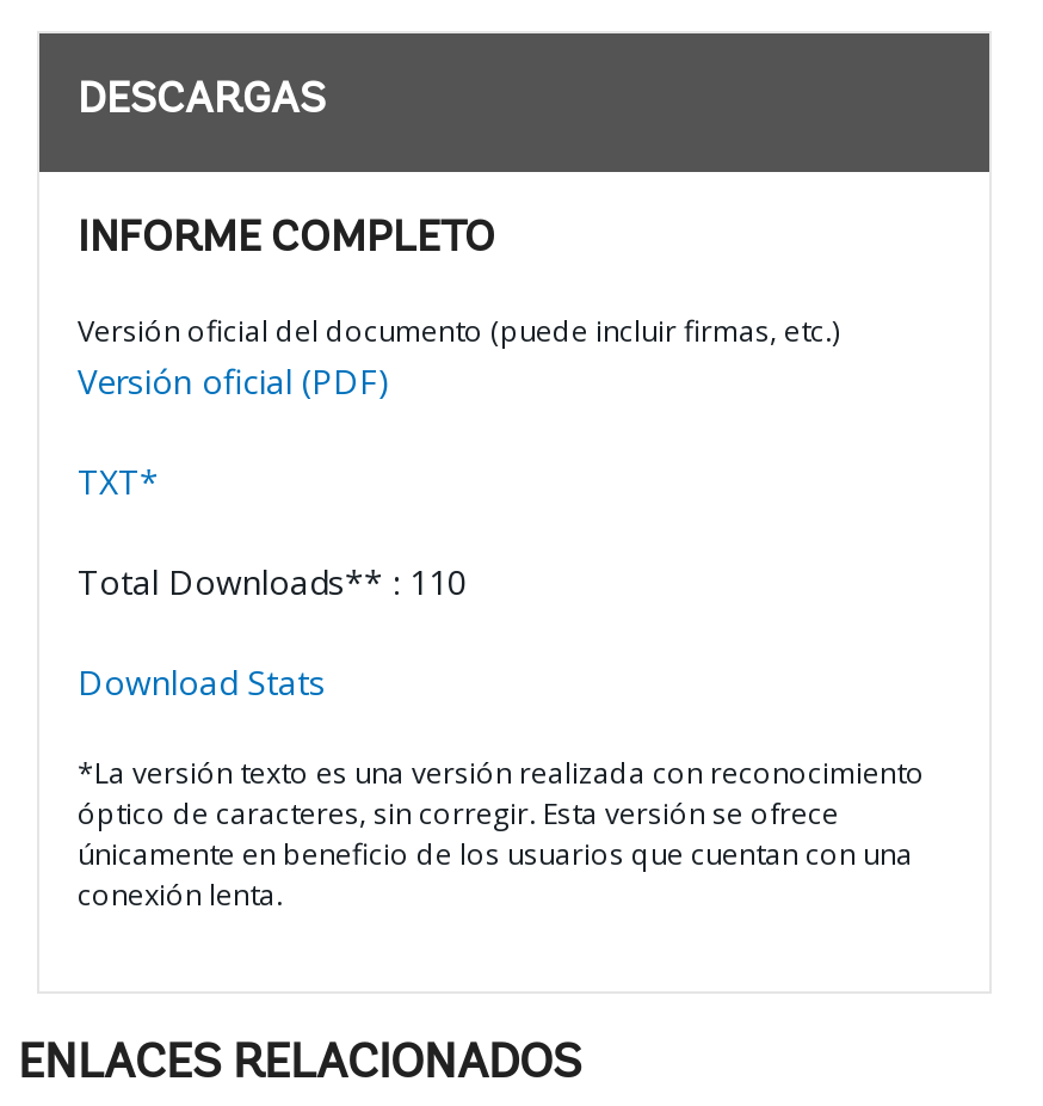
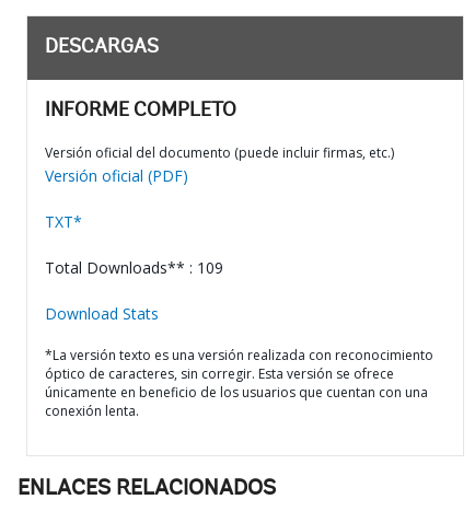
[78,559,467,604] Total Downloads** : 110 -> [45,257,223,278] Total Downloads** : 109

